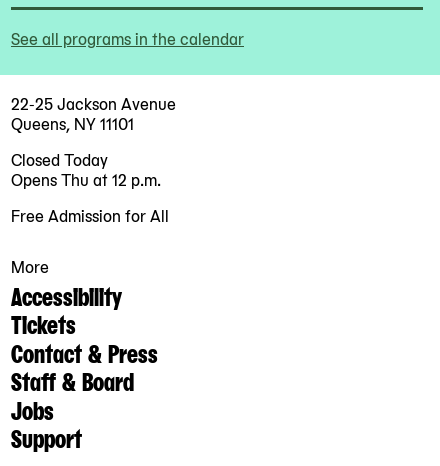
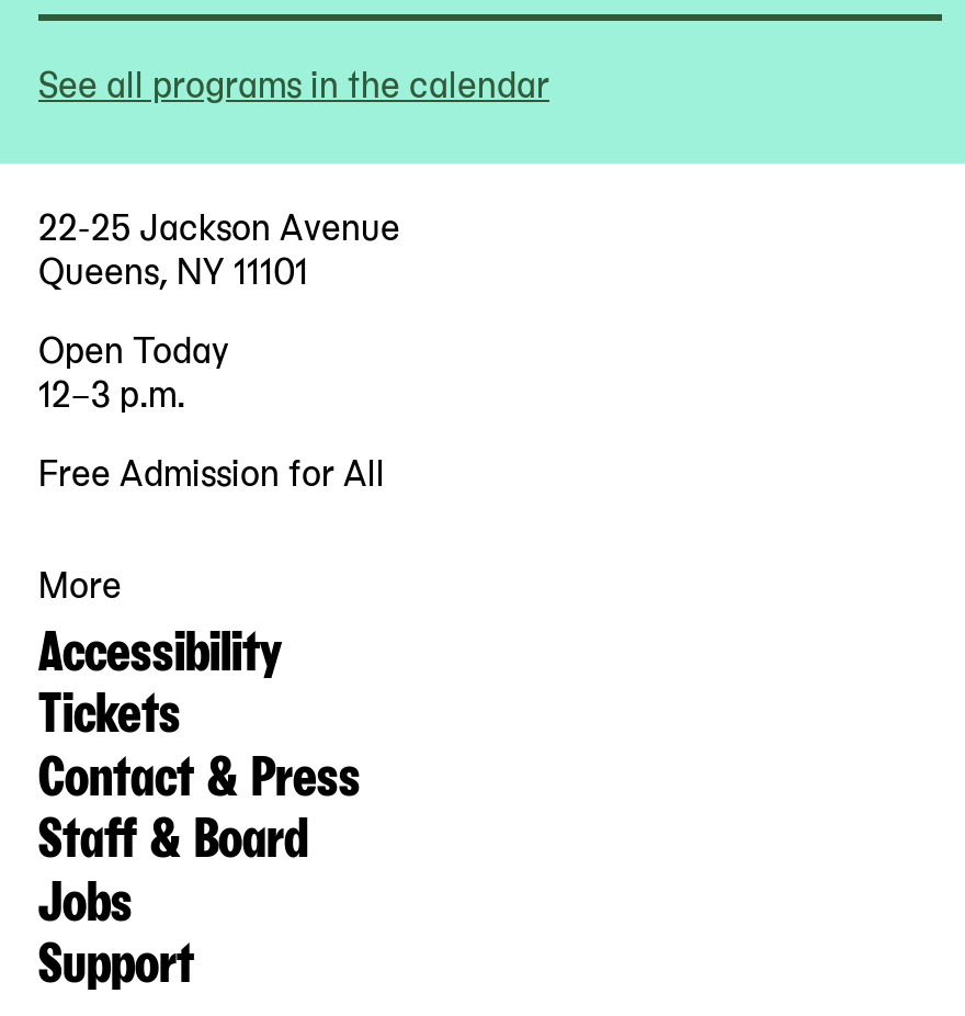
[11,147,161,191] Closed Today | Opens Thu at 12 p.m. -> [38,321,229,417] Open Today | 12–3 p.m.

